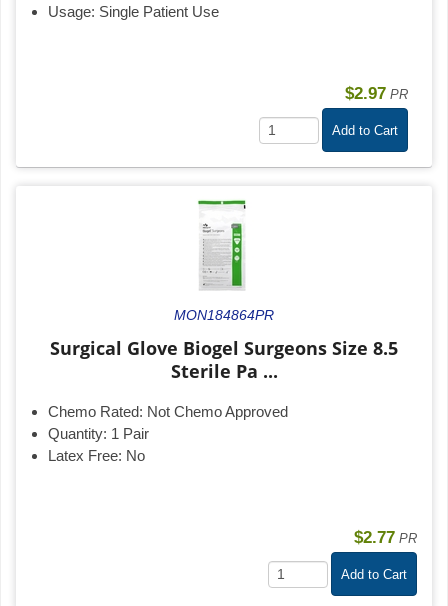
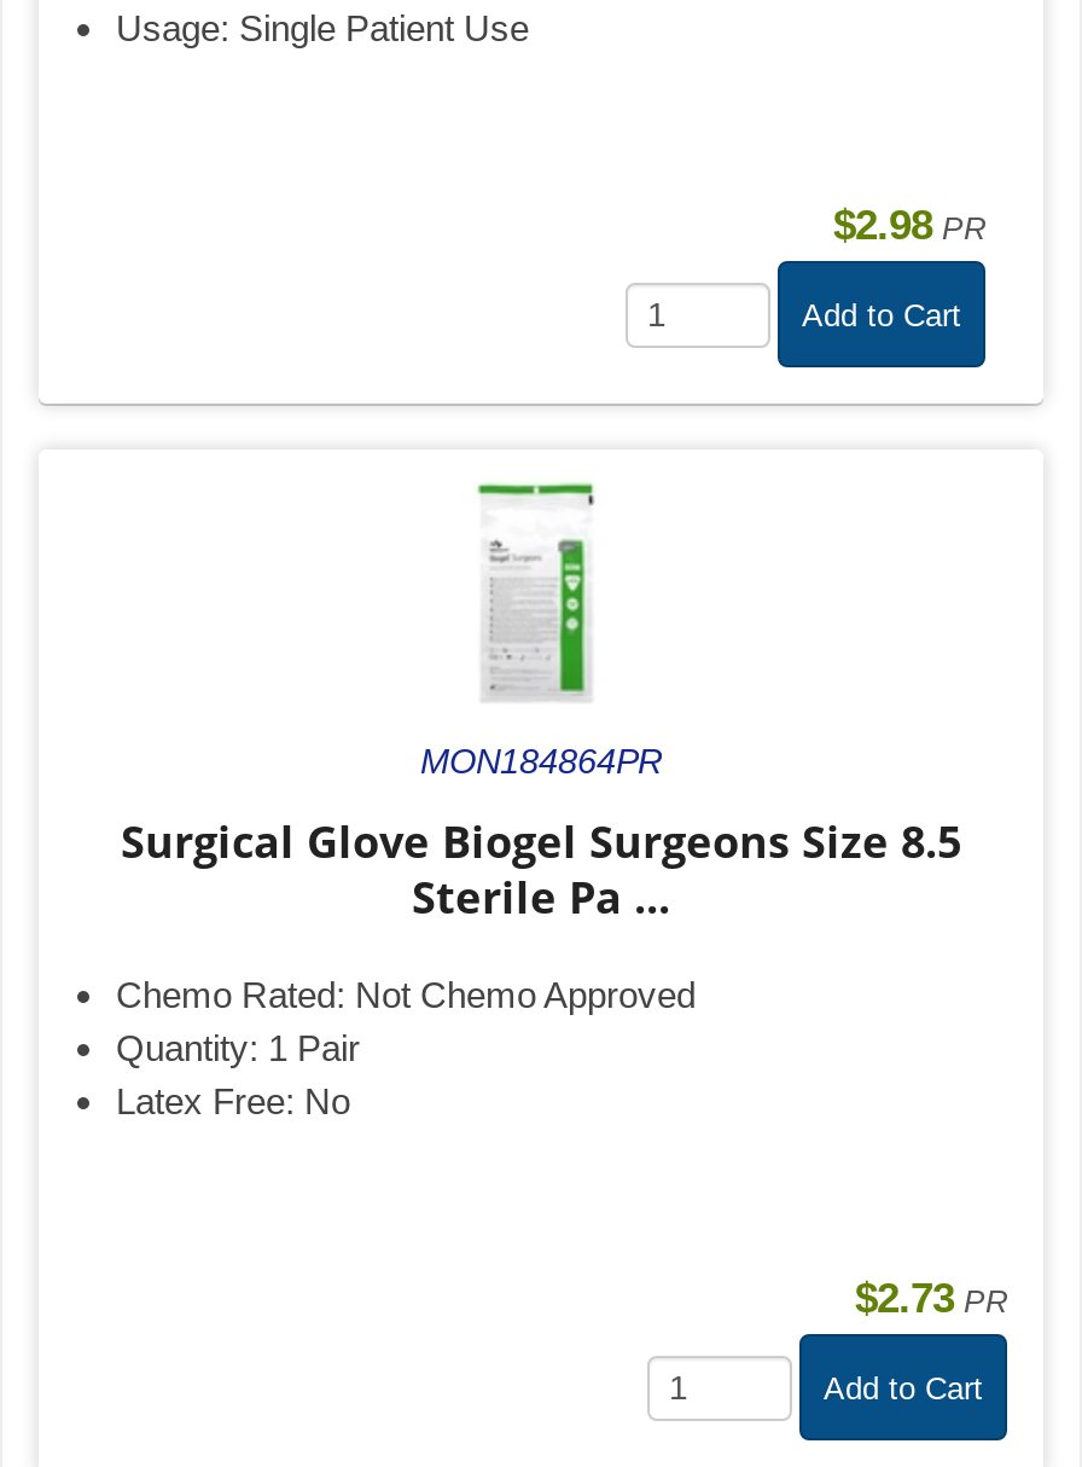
[345,83,408,103] $2.97 PR -> [833,201,985,249] $2.98 PR
[354,527,417,547] $2.77 PR -> [855,1274,1007,1322] $2.73 PR

